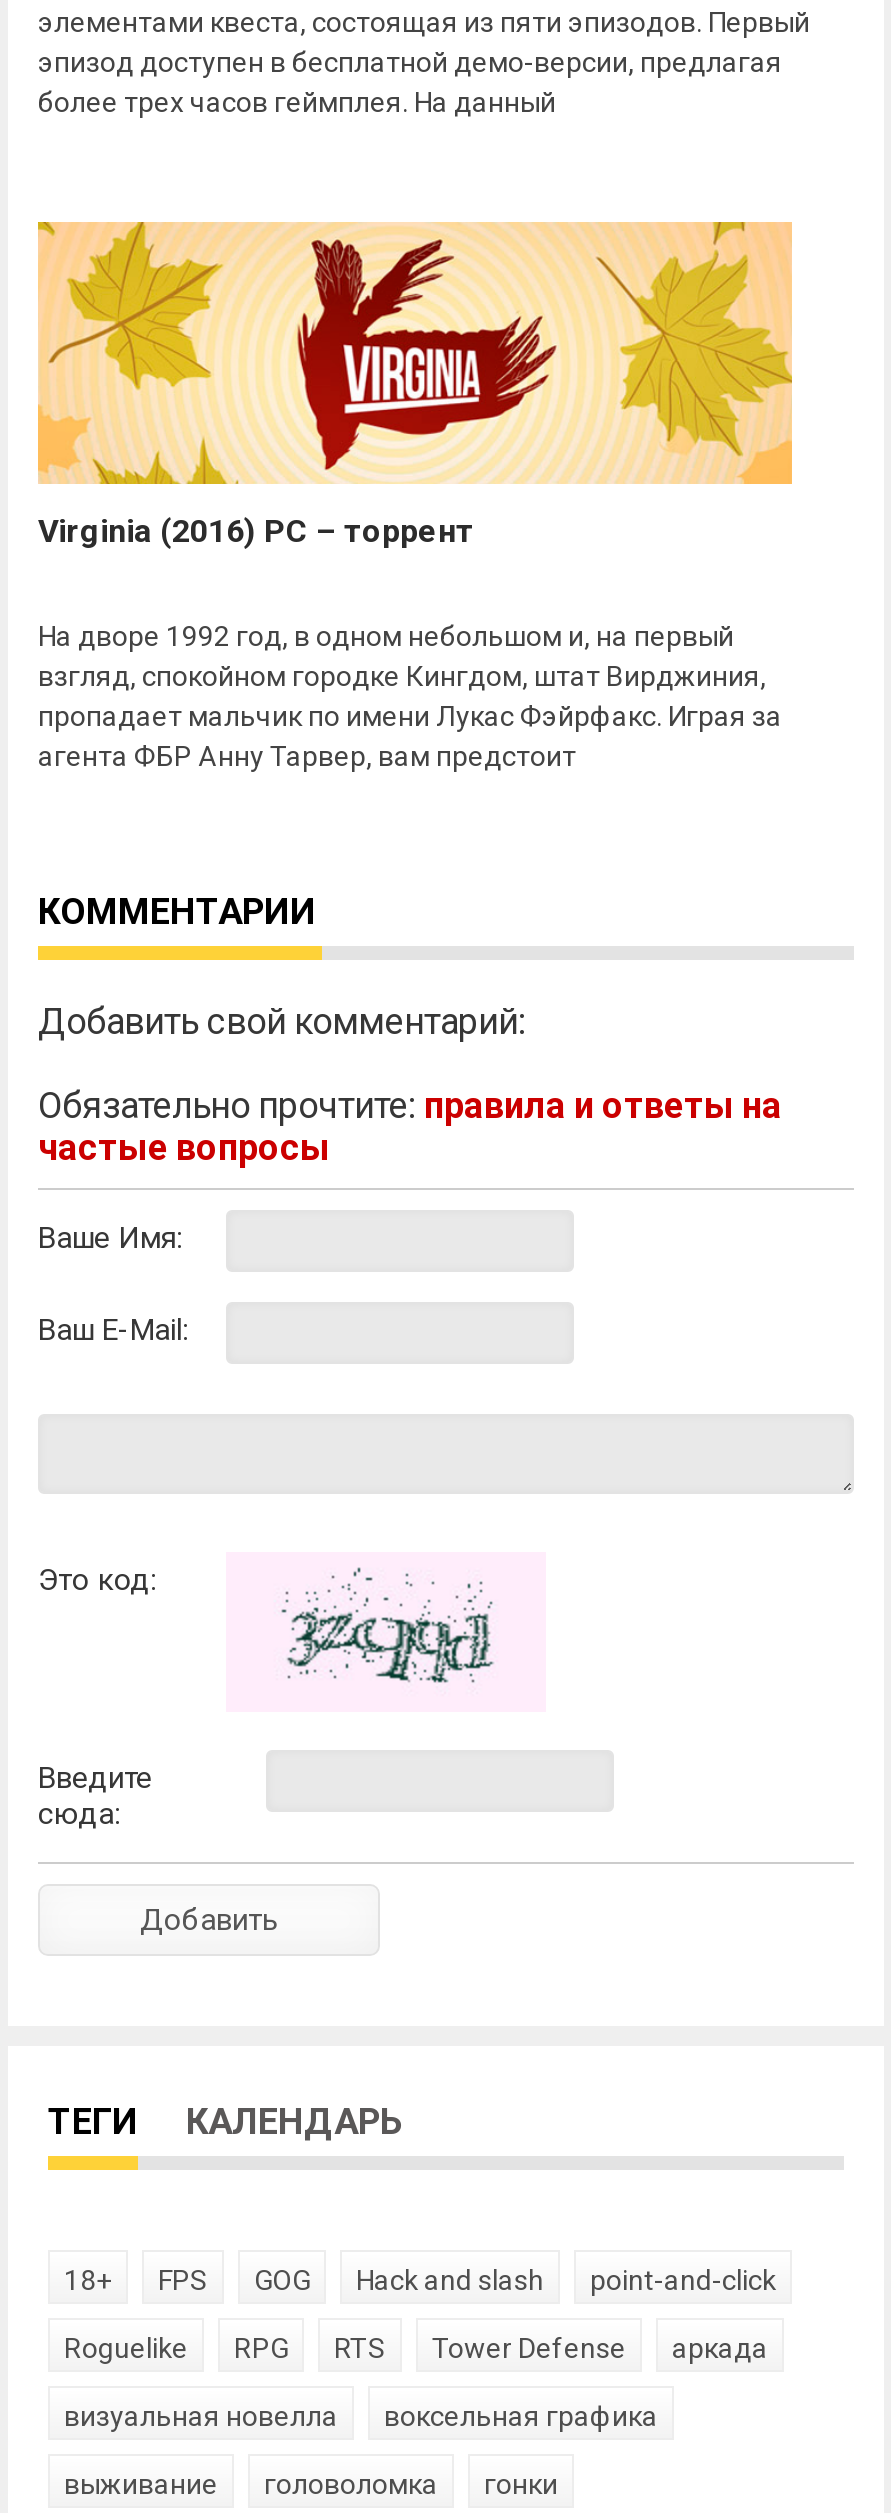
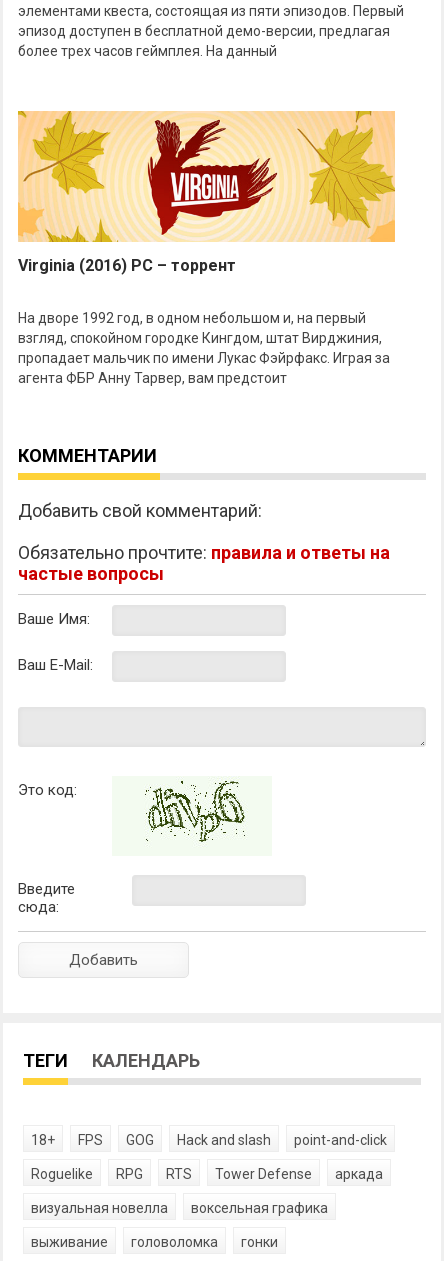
[280,1562,494,1684] [image] -> [141,780,245,843] [image]

